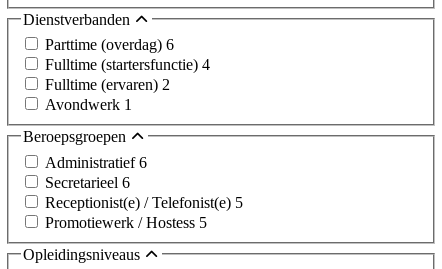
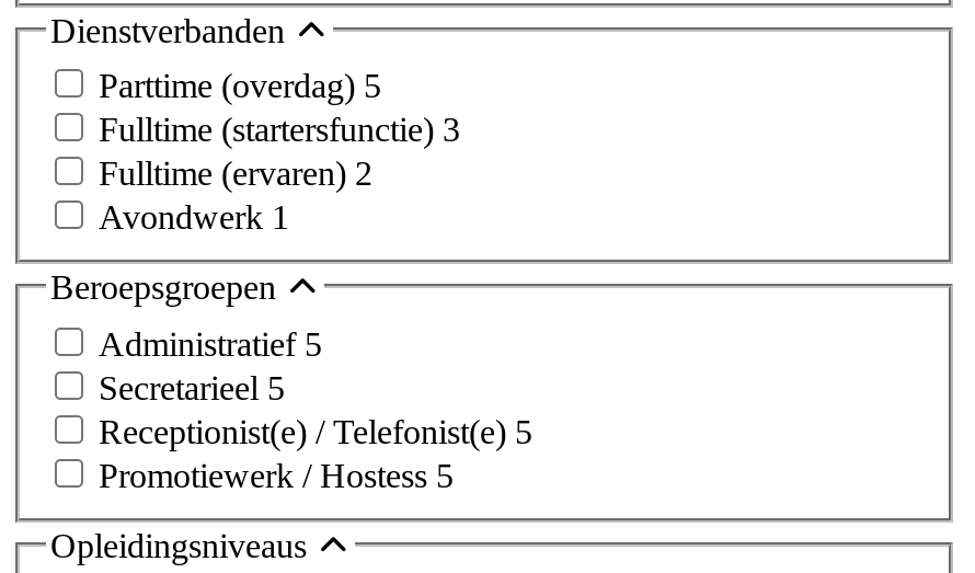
[45,36,174,53] Parttime (overdag) 6 -> [99,67,381,105] Parttime (overdag) 5
[45,56,210,73] Fulltime (startersfunctie) 4 -> [99,111,460,148] Fulltime (startersfunctie) 3
[45,154,147,171] Administratief 6 -> [99,325,322,362] Administratief 5
[45,174,130,191] Secretarieel 6 -> [99,369,285,406] Secretarieel 5

